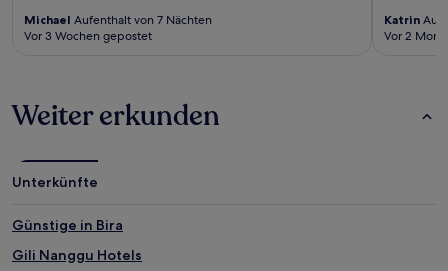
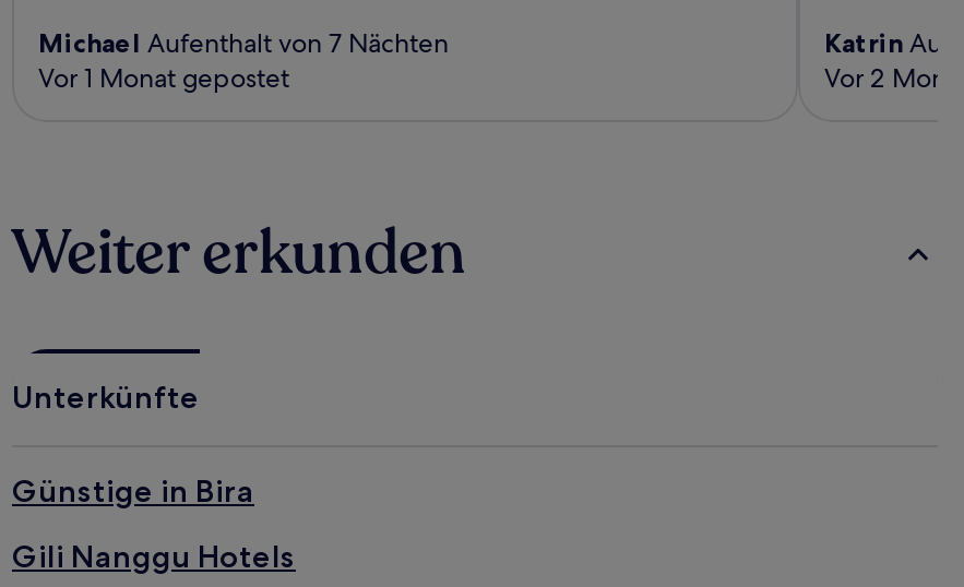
[24,28,152,44] Vor 3 Wochen gepostet -> [38,61,289,96] Vor 1 Monat gepostet

